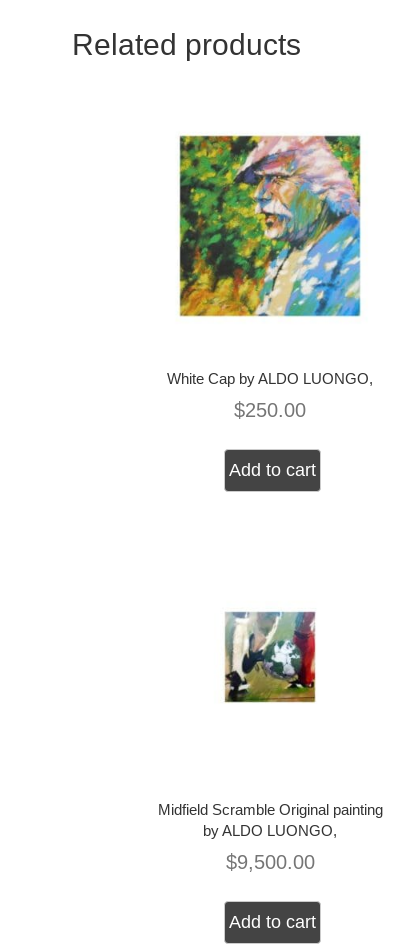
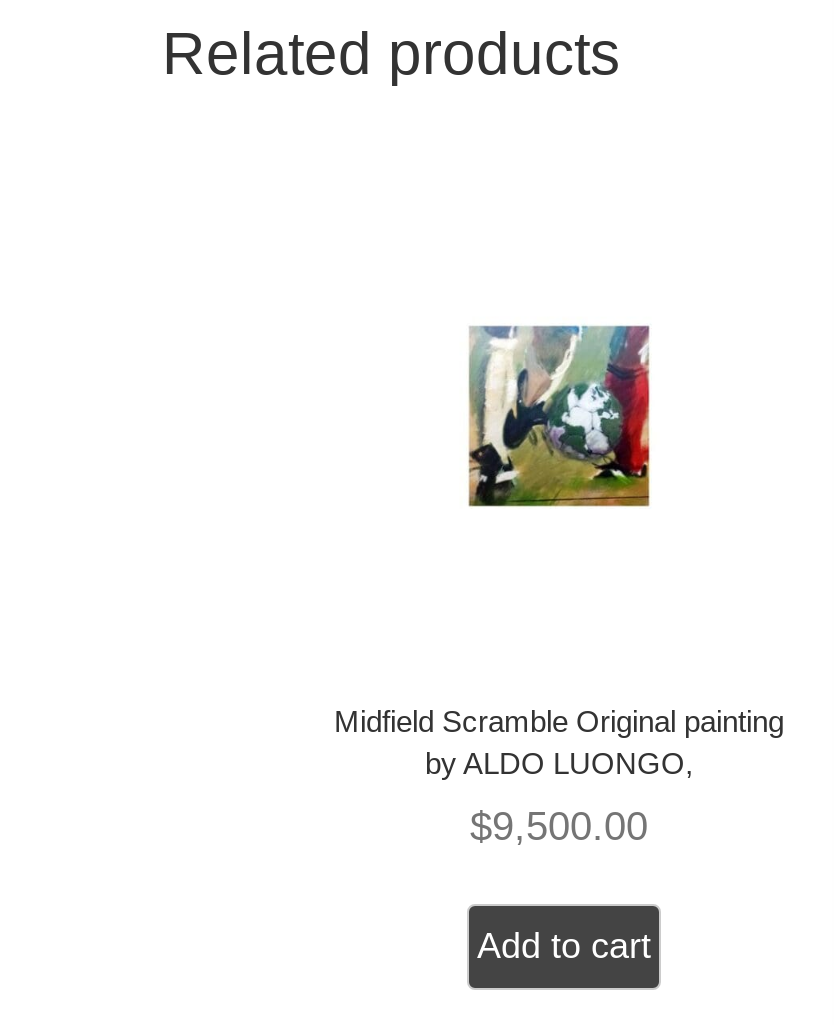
[178,134,362,318] [image] -> none
[167,370,373,480] White Cap by ALDO LUONGO, | $250.00 | Add to cart -> none

